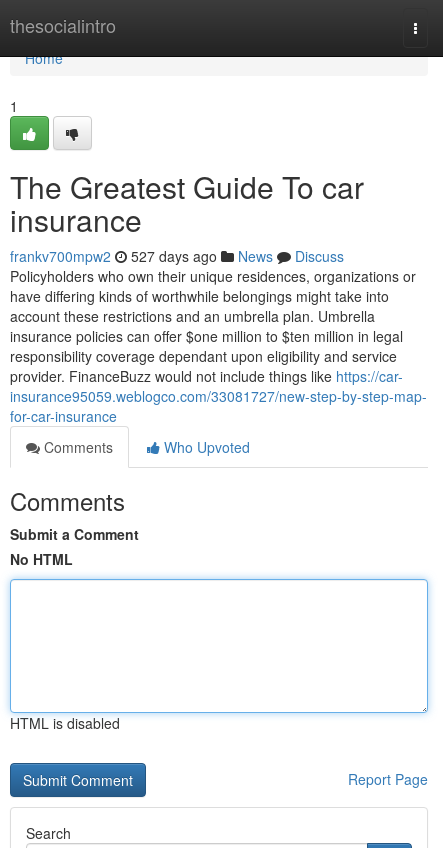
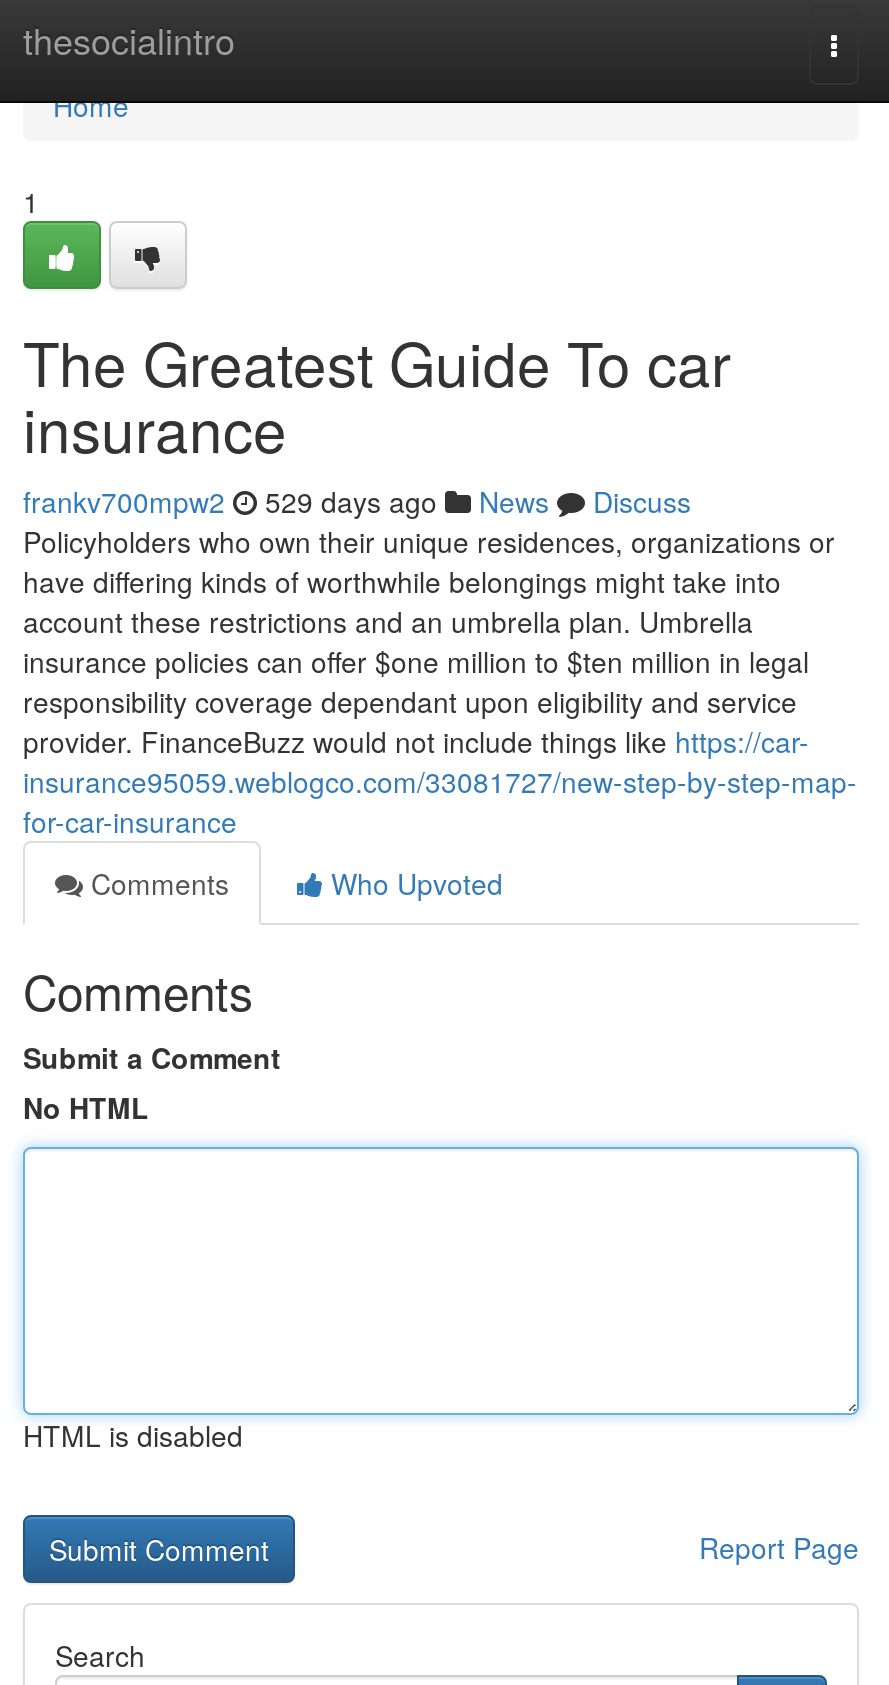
[10,246,344,266] frankv700mpw2 527 days ago News Discuss -> [23,481,691,521] frankv700mpw2 529 days ago News Discuss

